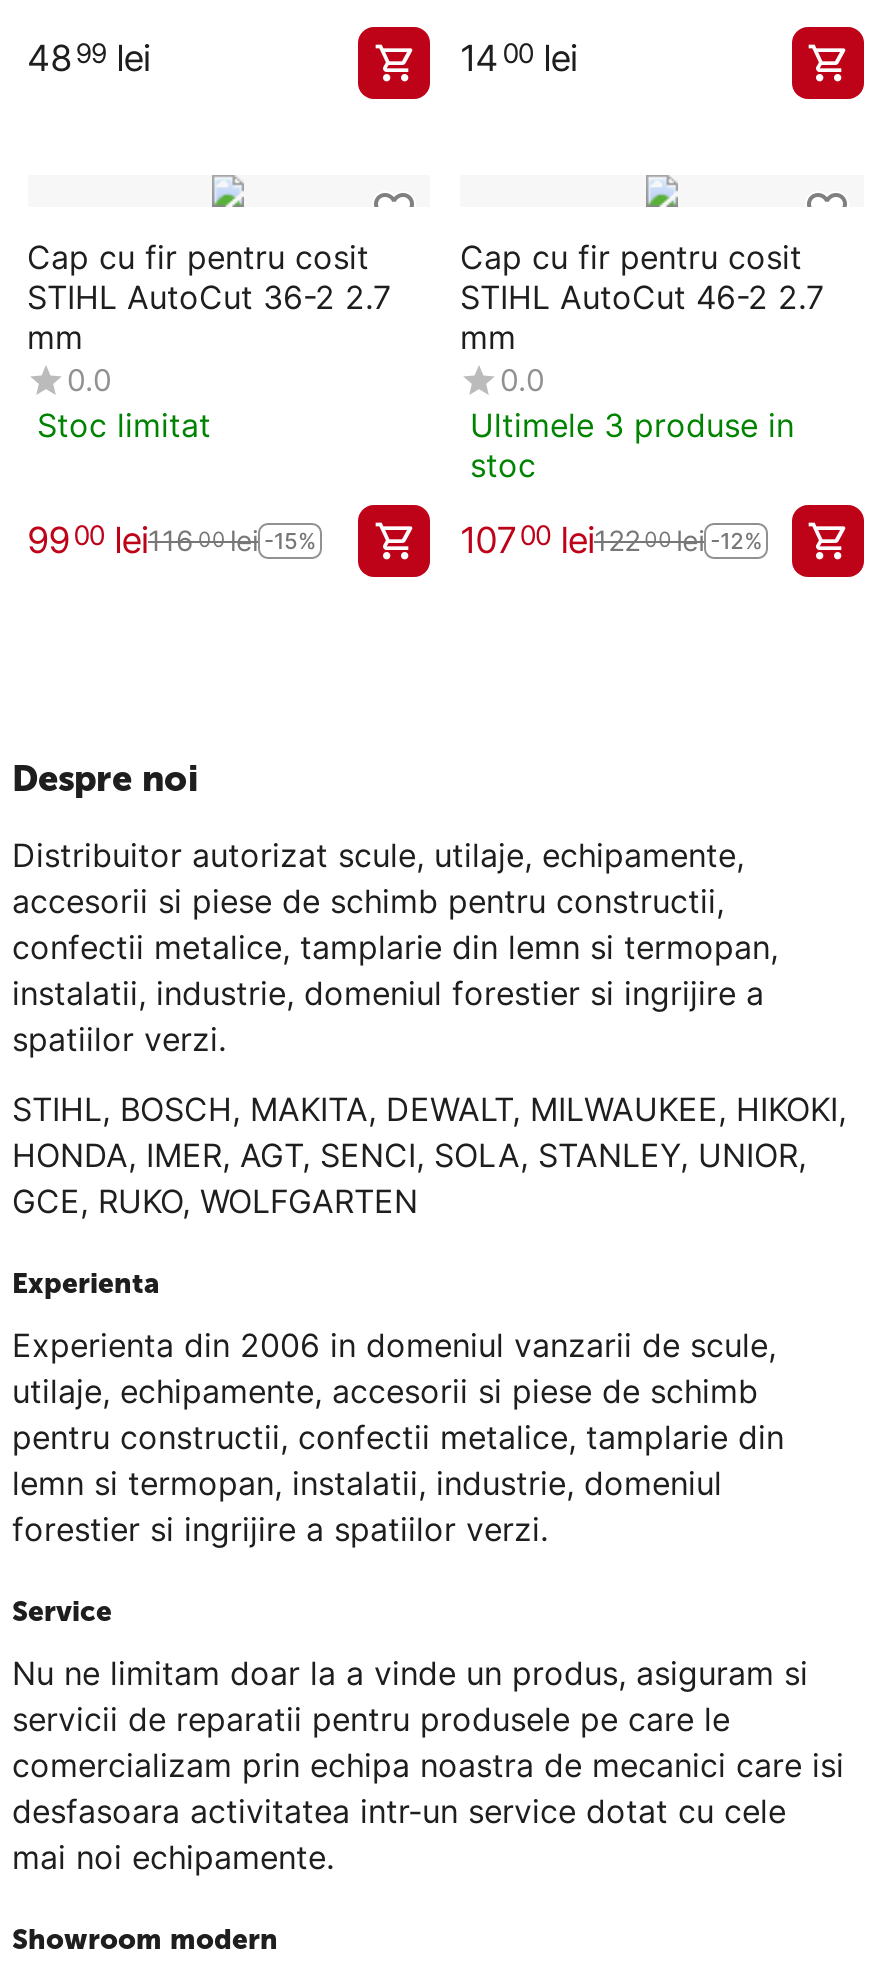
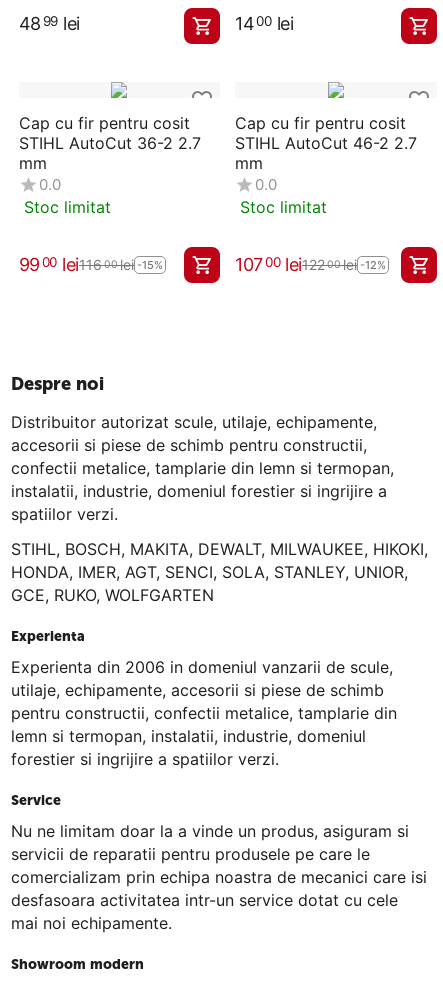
[470,405,794,485] Ultimele 3 produse in | stoc -> [240,197,327,217] Stoc limitat

